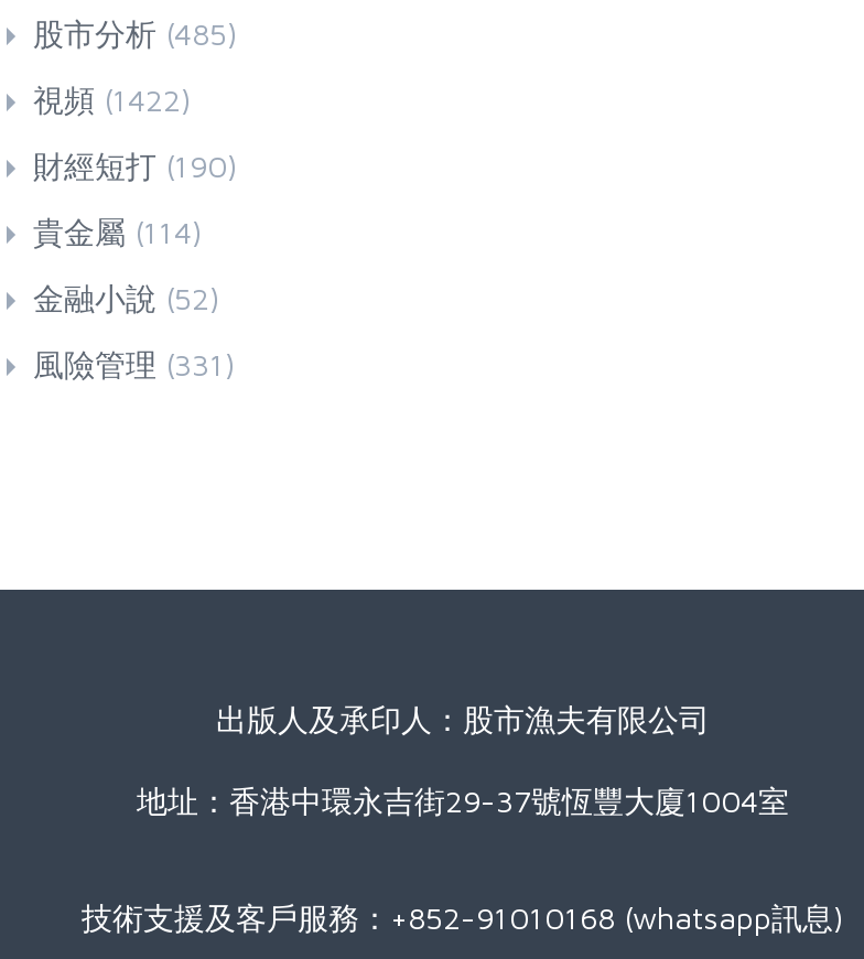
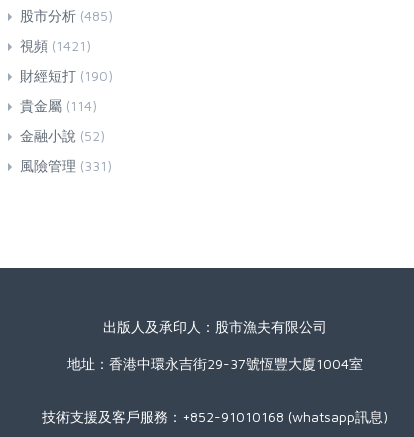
[33,81,192,119] 視頻 (1422) -> [20,37,91,54] 視頻 (1421)

